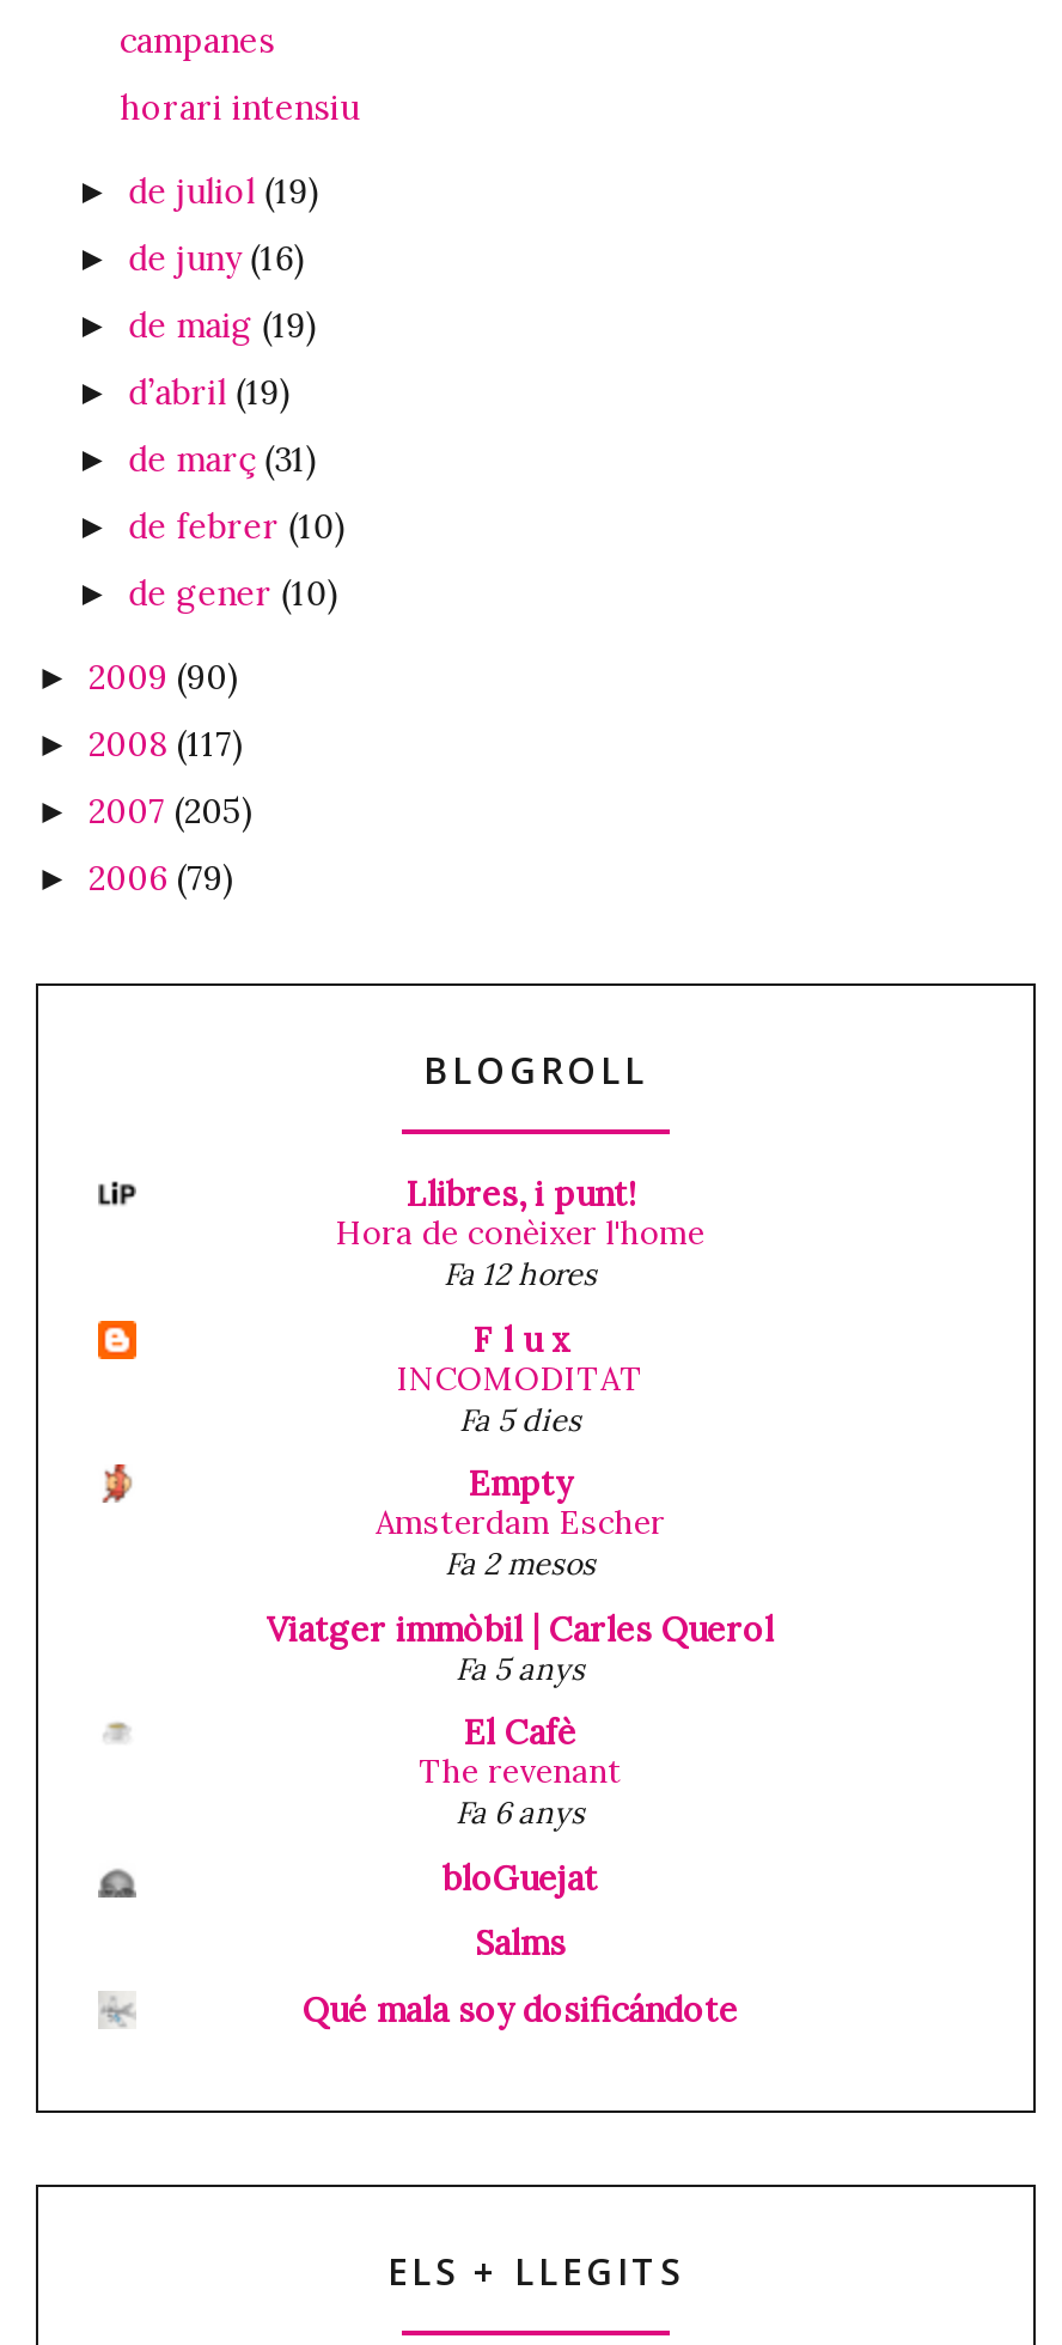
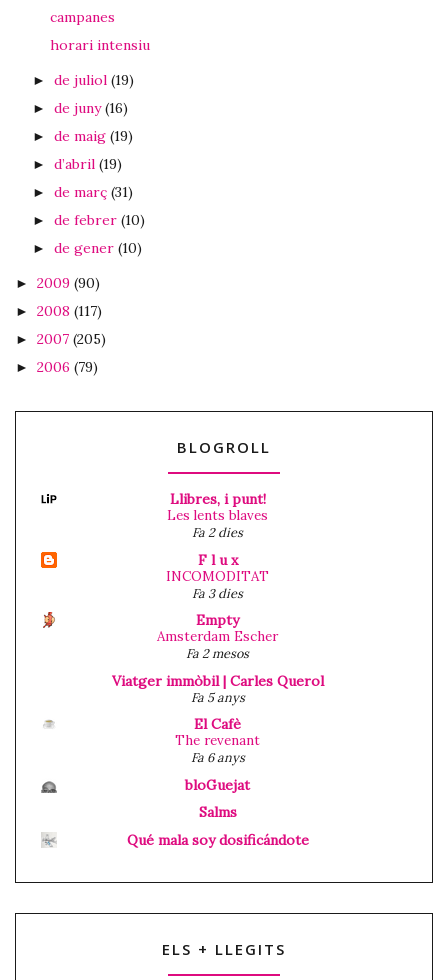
[336,1213,704,1292] Hora de conèixer l'home | Fa 12 hores -> [167,507,268,540] Les lents blaves | Fa 2 dies
[459,1399,581,1437] Fa 5 dies -> [192,584,243,600] Fa 3 dies

